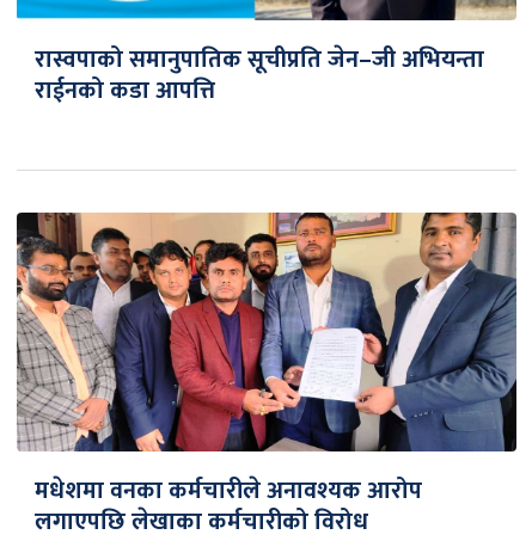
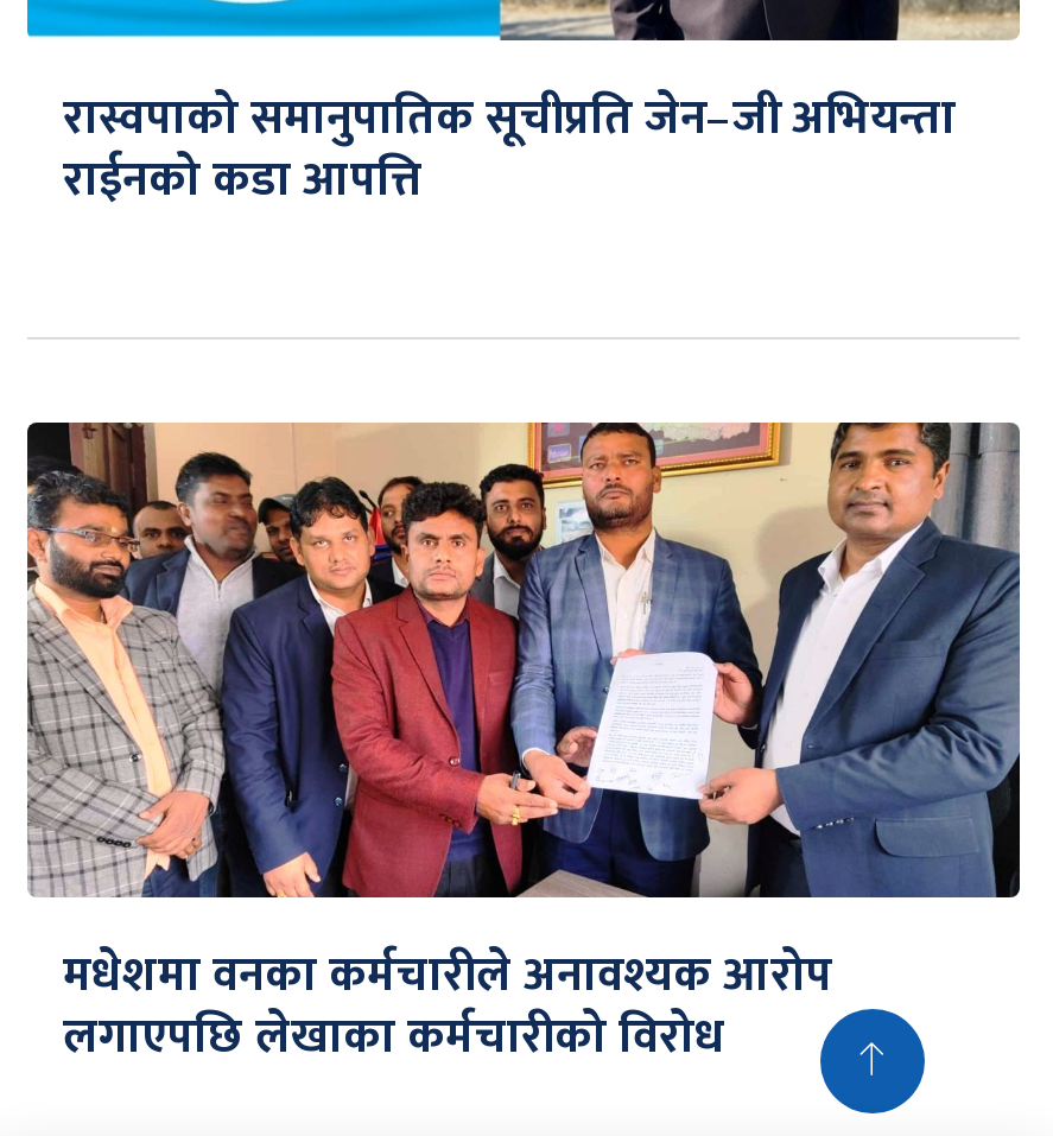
none -> [818,1007,927,1116] [image]

